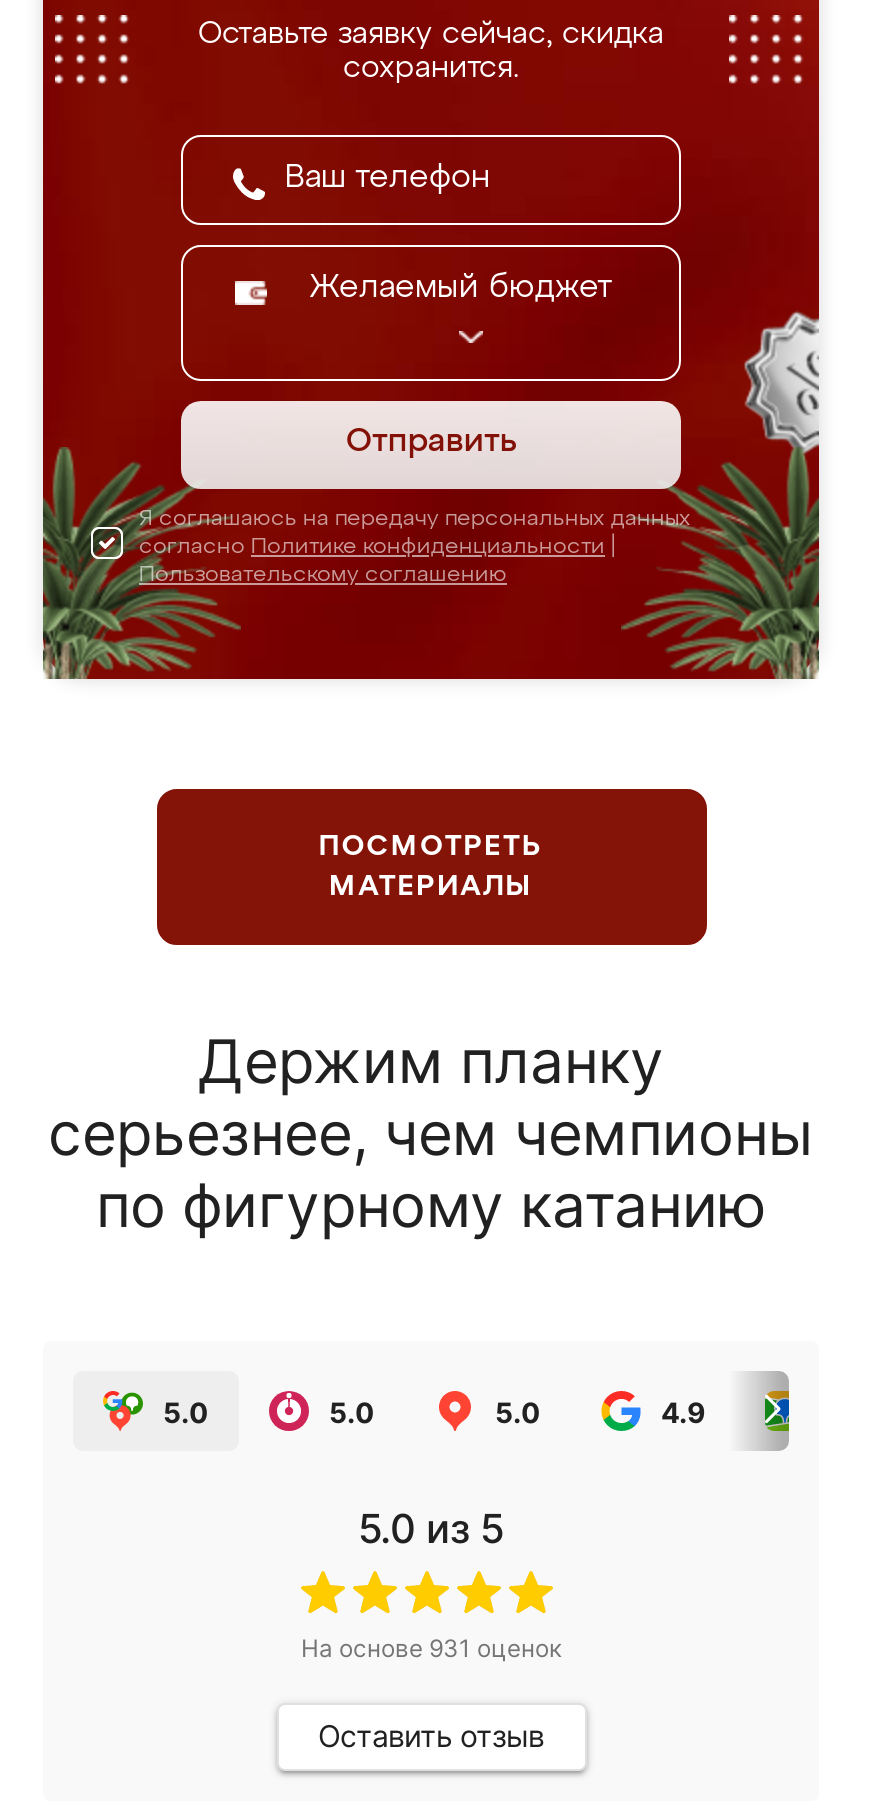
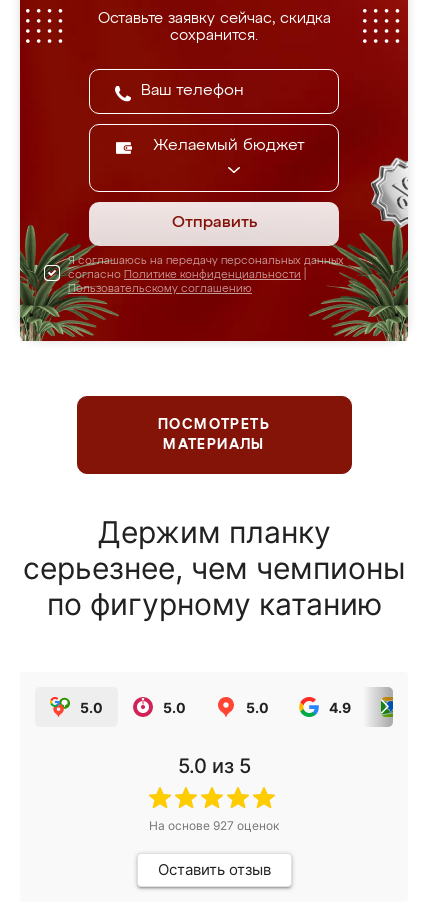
[301,1633,561,1663] На основе 931 оценок -> [149,818,279,833] На основе 927 оценок

